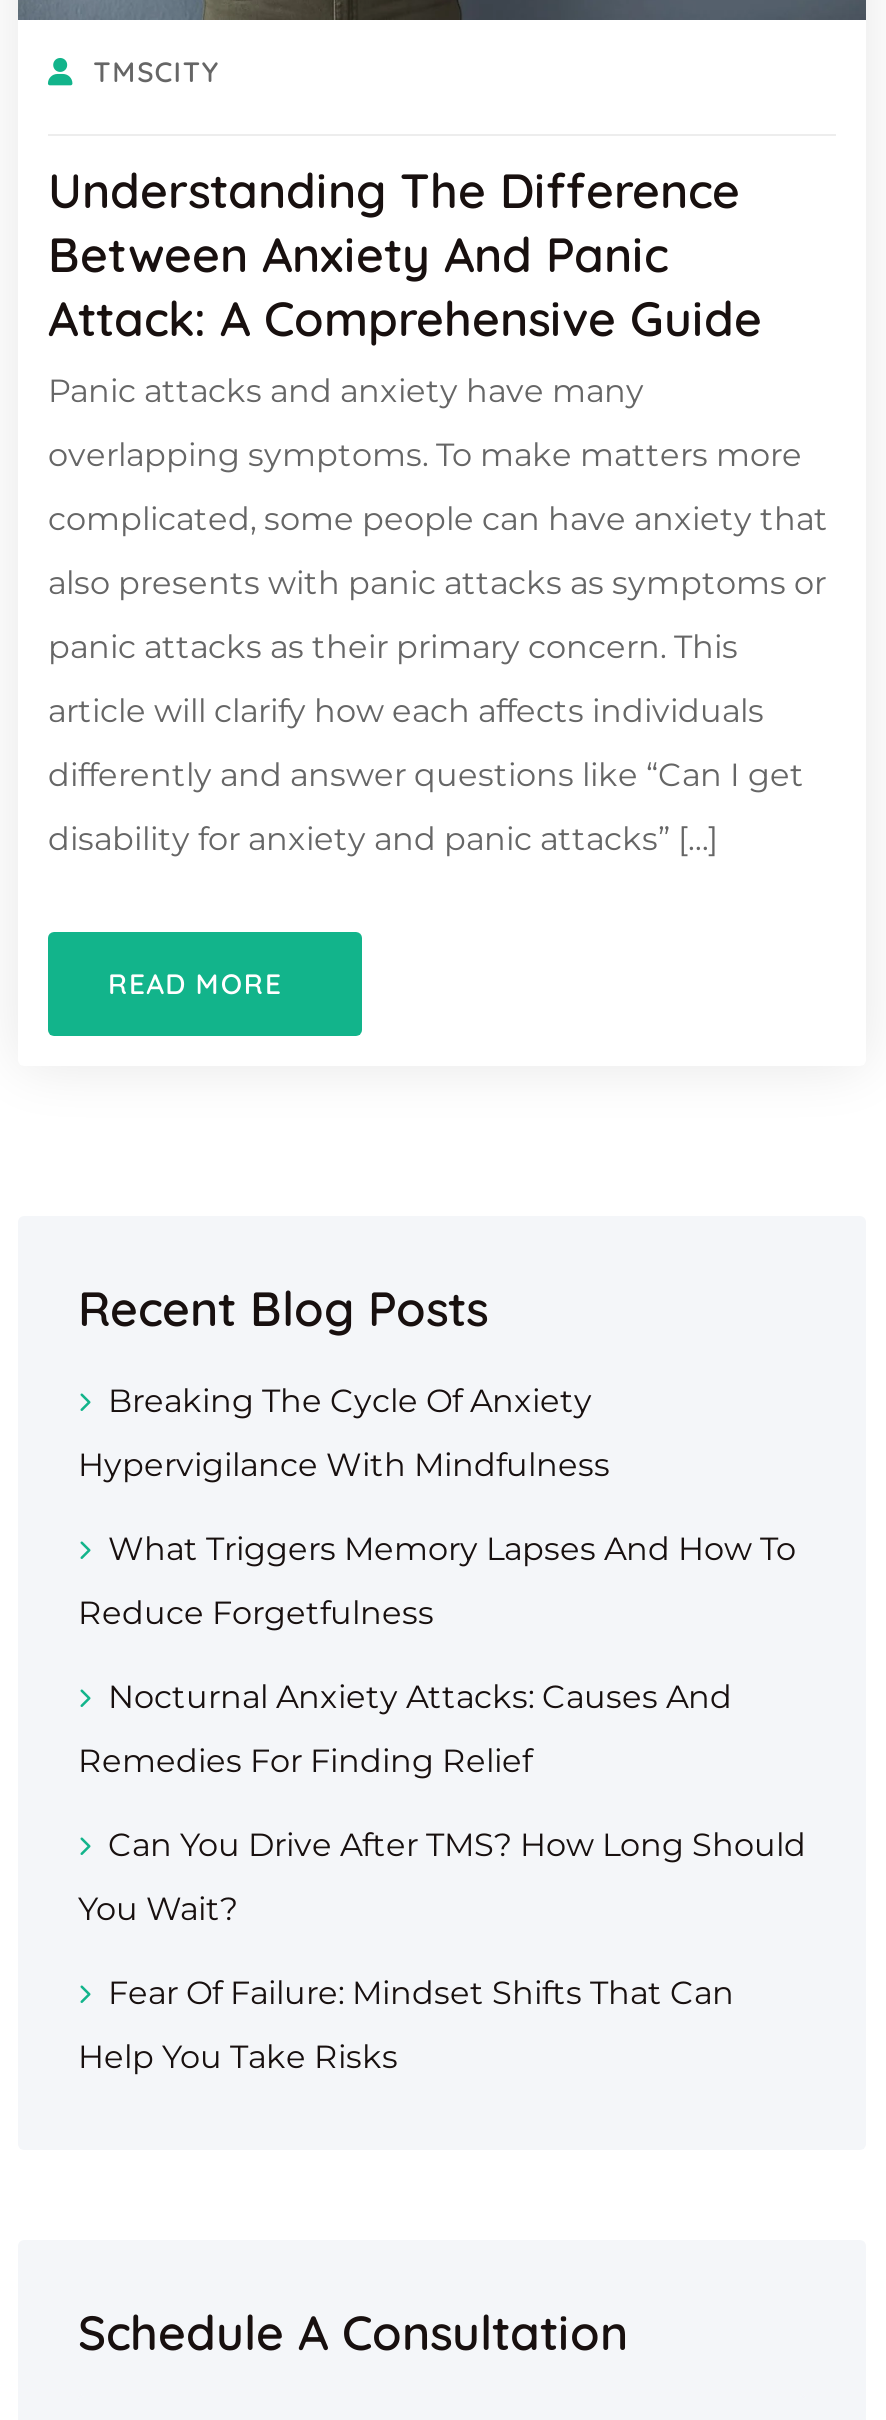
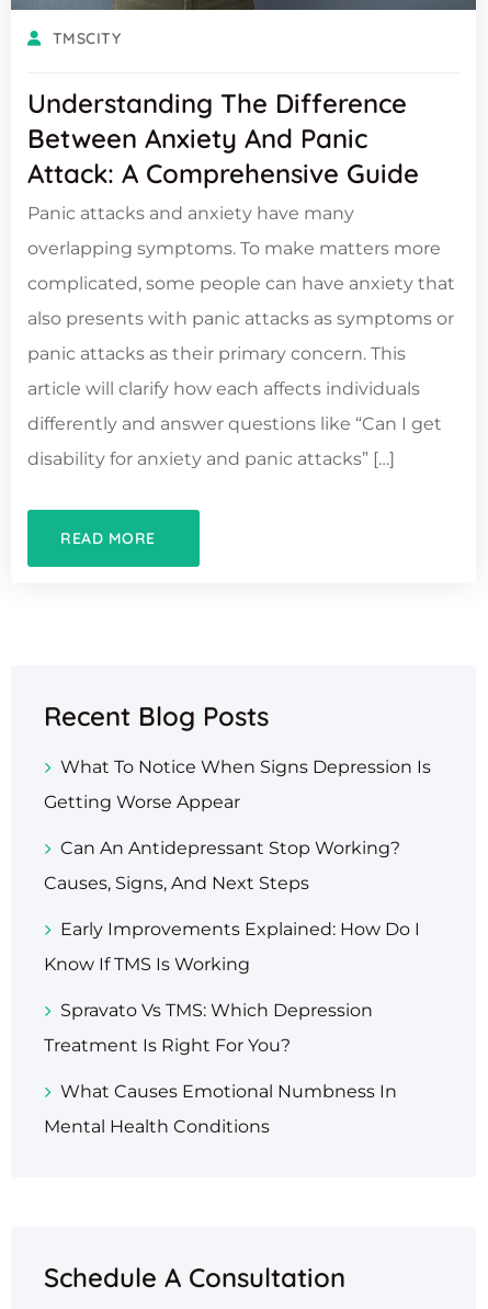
[108,1381,592,1419] Breaking The Cycle Of Anxiety -> [60,757,431,778] What To Notice When Signs Depression Is
[78,1445,610,1483] Hypervigilance With Mindfulness -> [44,792,240,813] Getting Worse Appear
[108,1529,796,1567] What Triggers Memory Lapses And How To -> [60,838,400,859] Can An Antidepressant Stop Working?
[78,1593,434,1631] Reduce Forgetfulness -> [44,873,309,894] Causes, Signs, And Next Steps
[108,1677,732,1715] Nocturnal Anxiety Attacks: Causes And -> [60,919,420,940] Early Improvements Explained: How Do I
[78,1741,532,1779] Remedies For Finding Relief -> [44,954,250,975] Know If TMS Is Working
[108,1825,806,1863] Can You Drive After TMS? How Long Should -> [60,1000,373,1021] Spravato Vs TMS: Which Depression
[78,1889,238,1927] You Wait? -> [44,1035,291,1056] Treatment Is Right For You?
[108,1973,734,2011] Fear Of Failure: Mindset Shifts That Can -> [60,1082,397,1102] What Causes Emotional Numbness In
[78,2037,398,2075] Help You Take Risks -> [44,1117,270,1137] Mental Health Conditions

